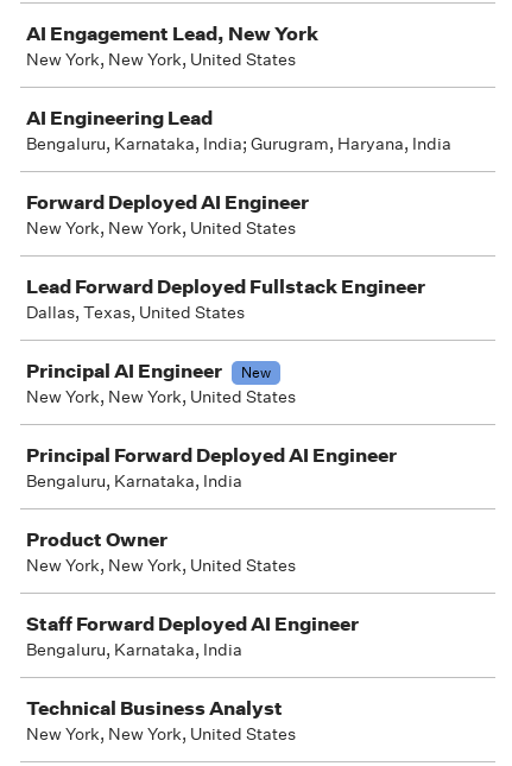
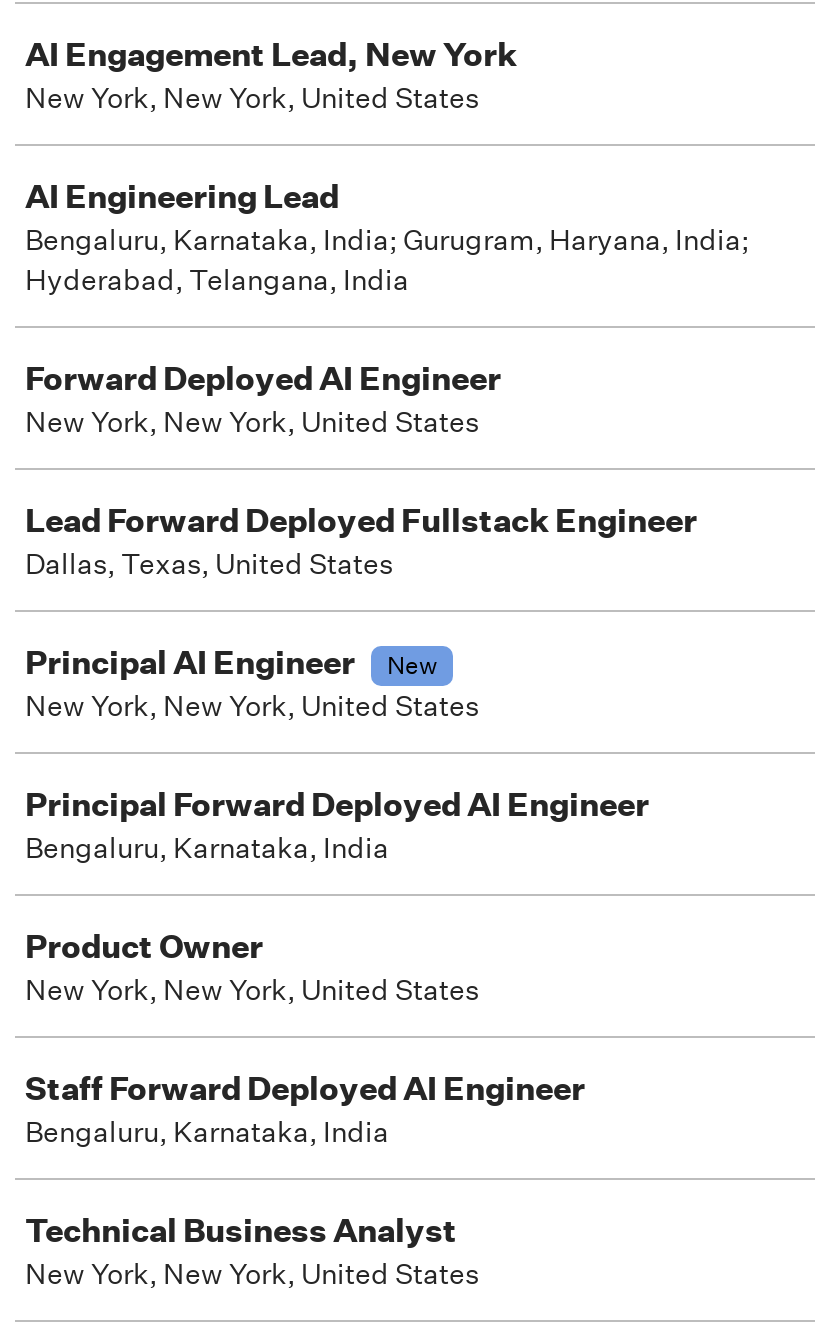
[26,133,451,154] Bengaluru, Karnataka, India; Gurugram, Haryana, India -> [25,222,749,298] Bengaluru, Karnataka, India; Gurugram, Haryana, India; | Hyderabad, Telangana, India

